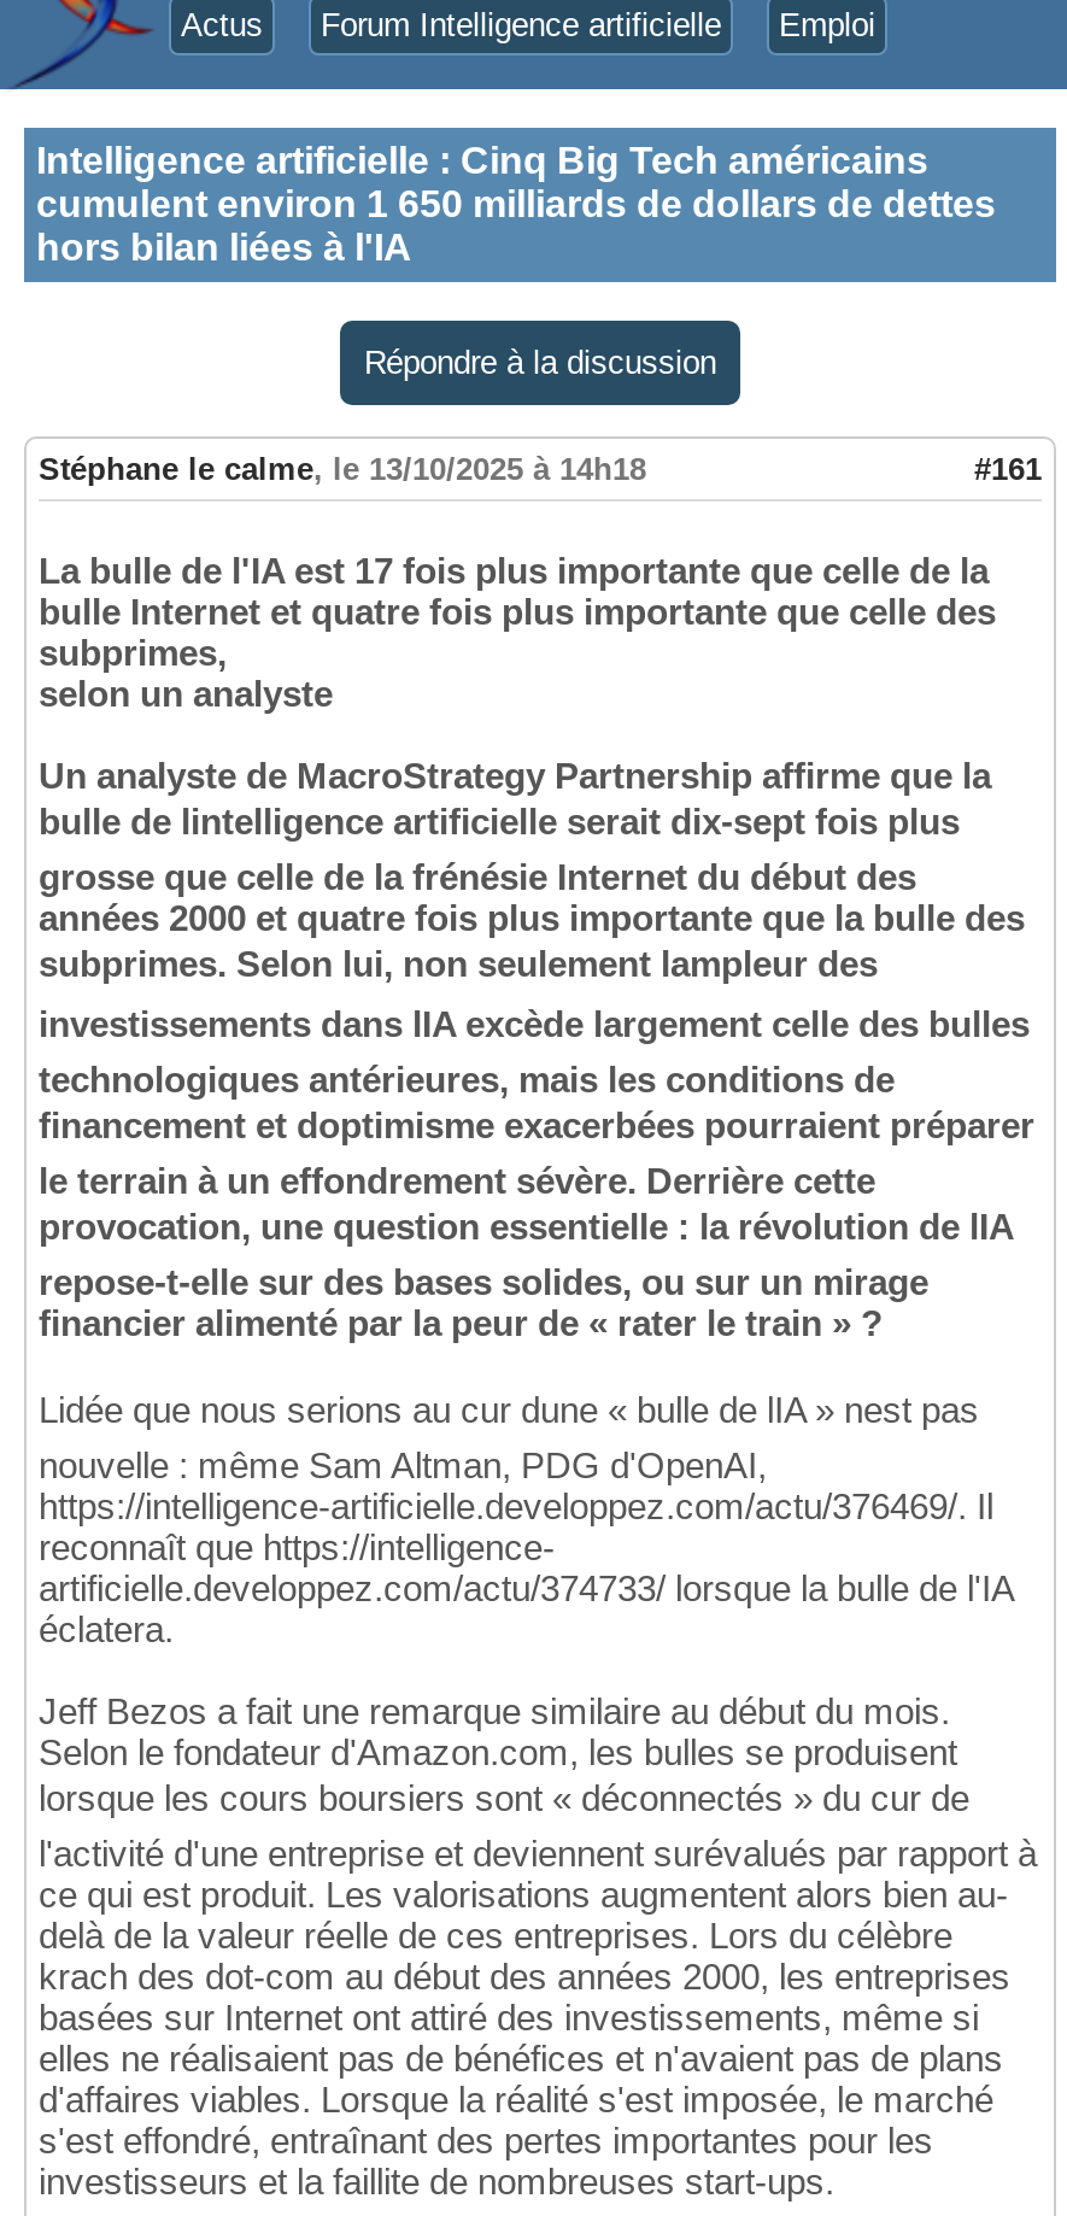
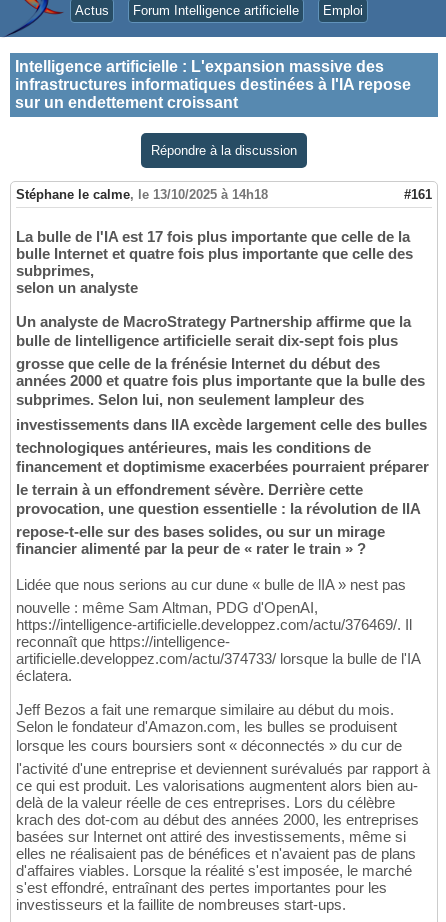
[36,140,996,268] Intelligence artificielle: Cinq Big Tech américains | cumulent environ 1 650 milliards de dollars de dettes | hors bilan liées à l'IA -> [15,58,411,111] Intelligence artificielle: L'expansion massive des | infrastructures informatiques destinées à l'IA repose | sur un endettement croissant

